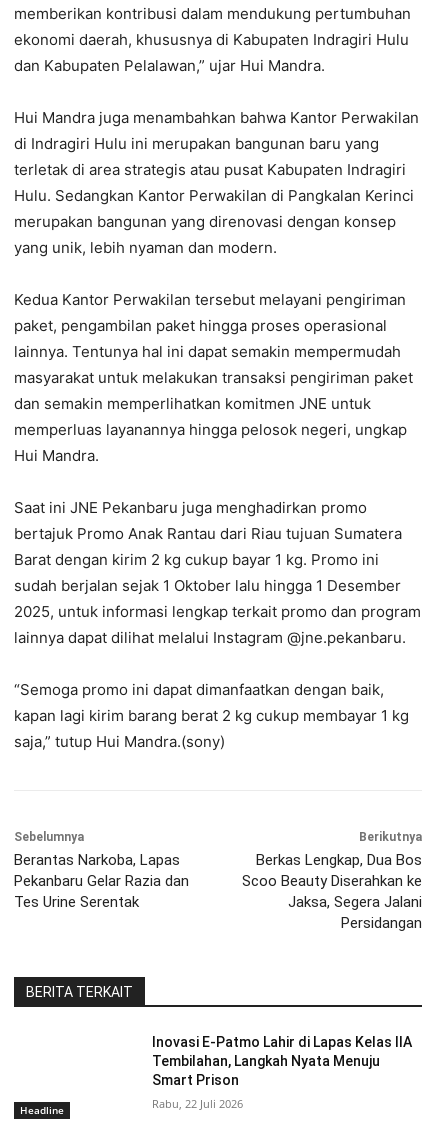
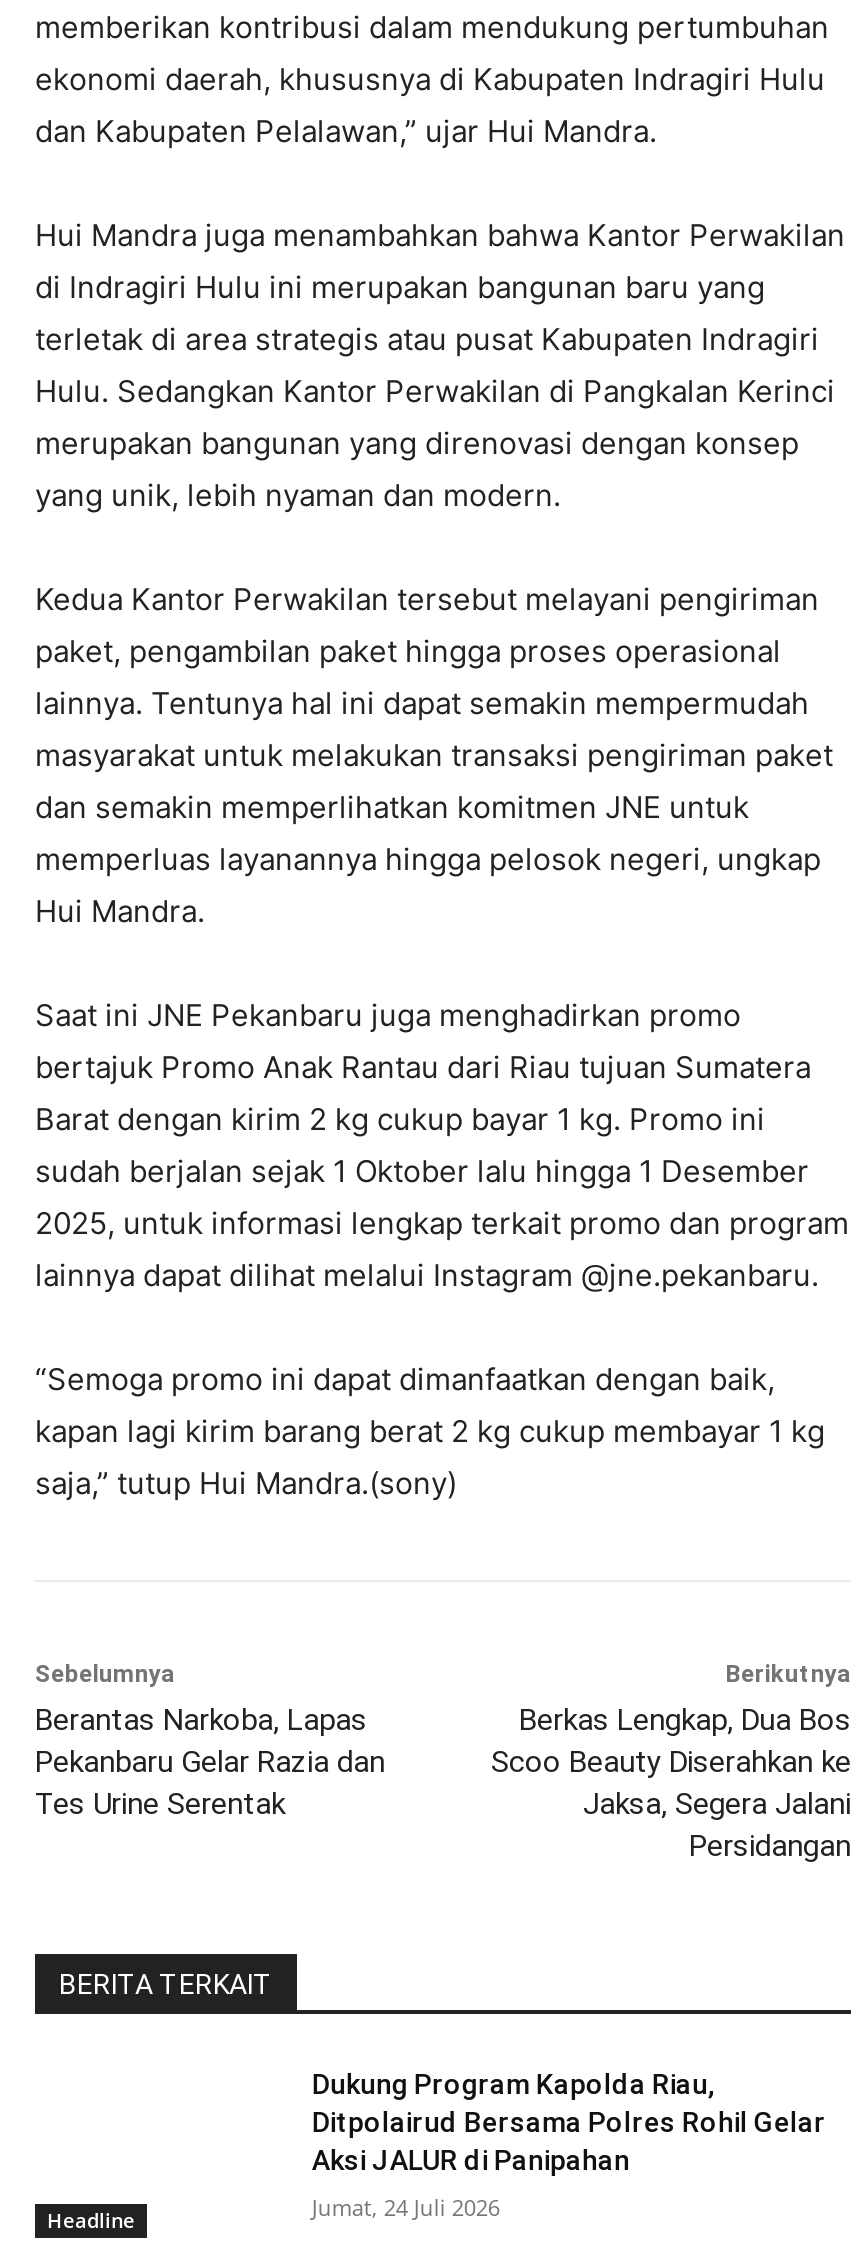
[152,1034,412,1088] Inovasi E-Patmo Lahir di Lapas Kelas IIA | Tembilahan, Langkah Nyata Menuju | Smart Prison -> [312,2068,826,2176] Dukung Program Kapolda Riau, | Ditpolairud Bersama Polres Rohil Gelar | Aksi JALUR di Panipahan
[152,1096,243,1111] Rabu, 22 Juli 2026 -> [312,2192,500,2222] Jumat, 24 Juli 2026

